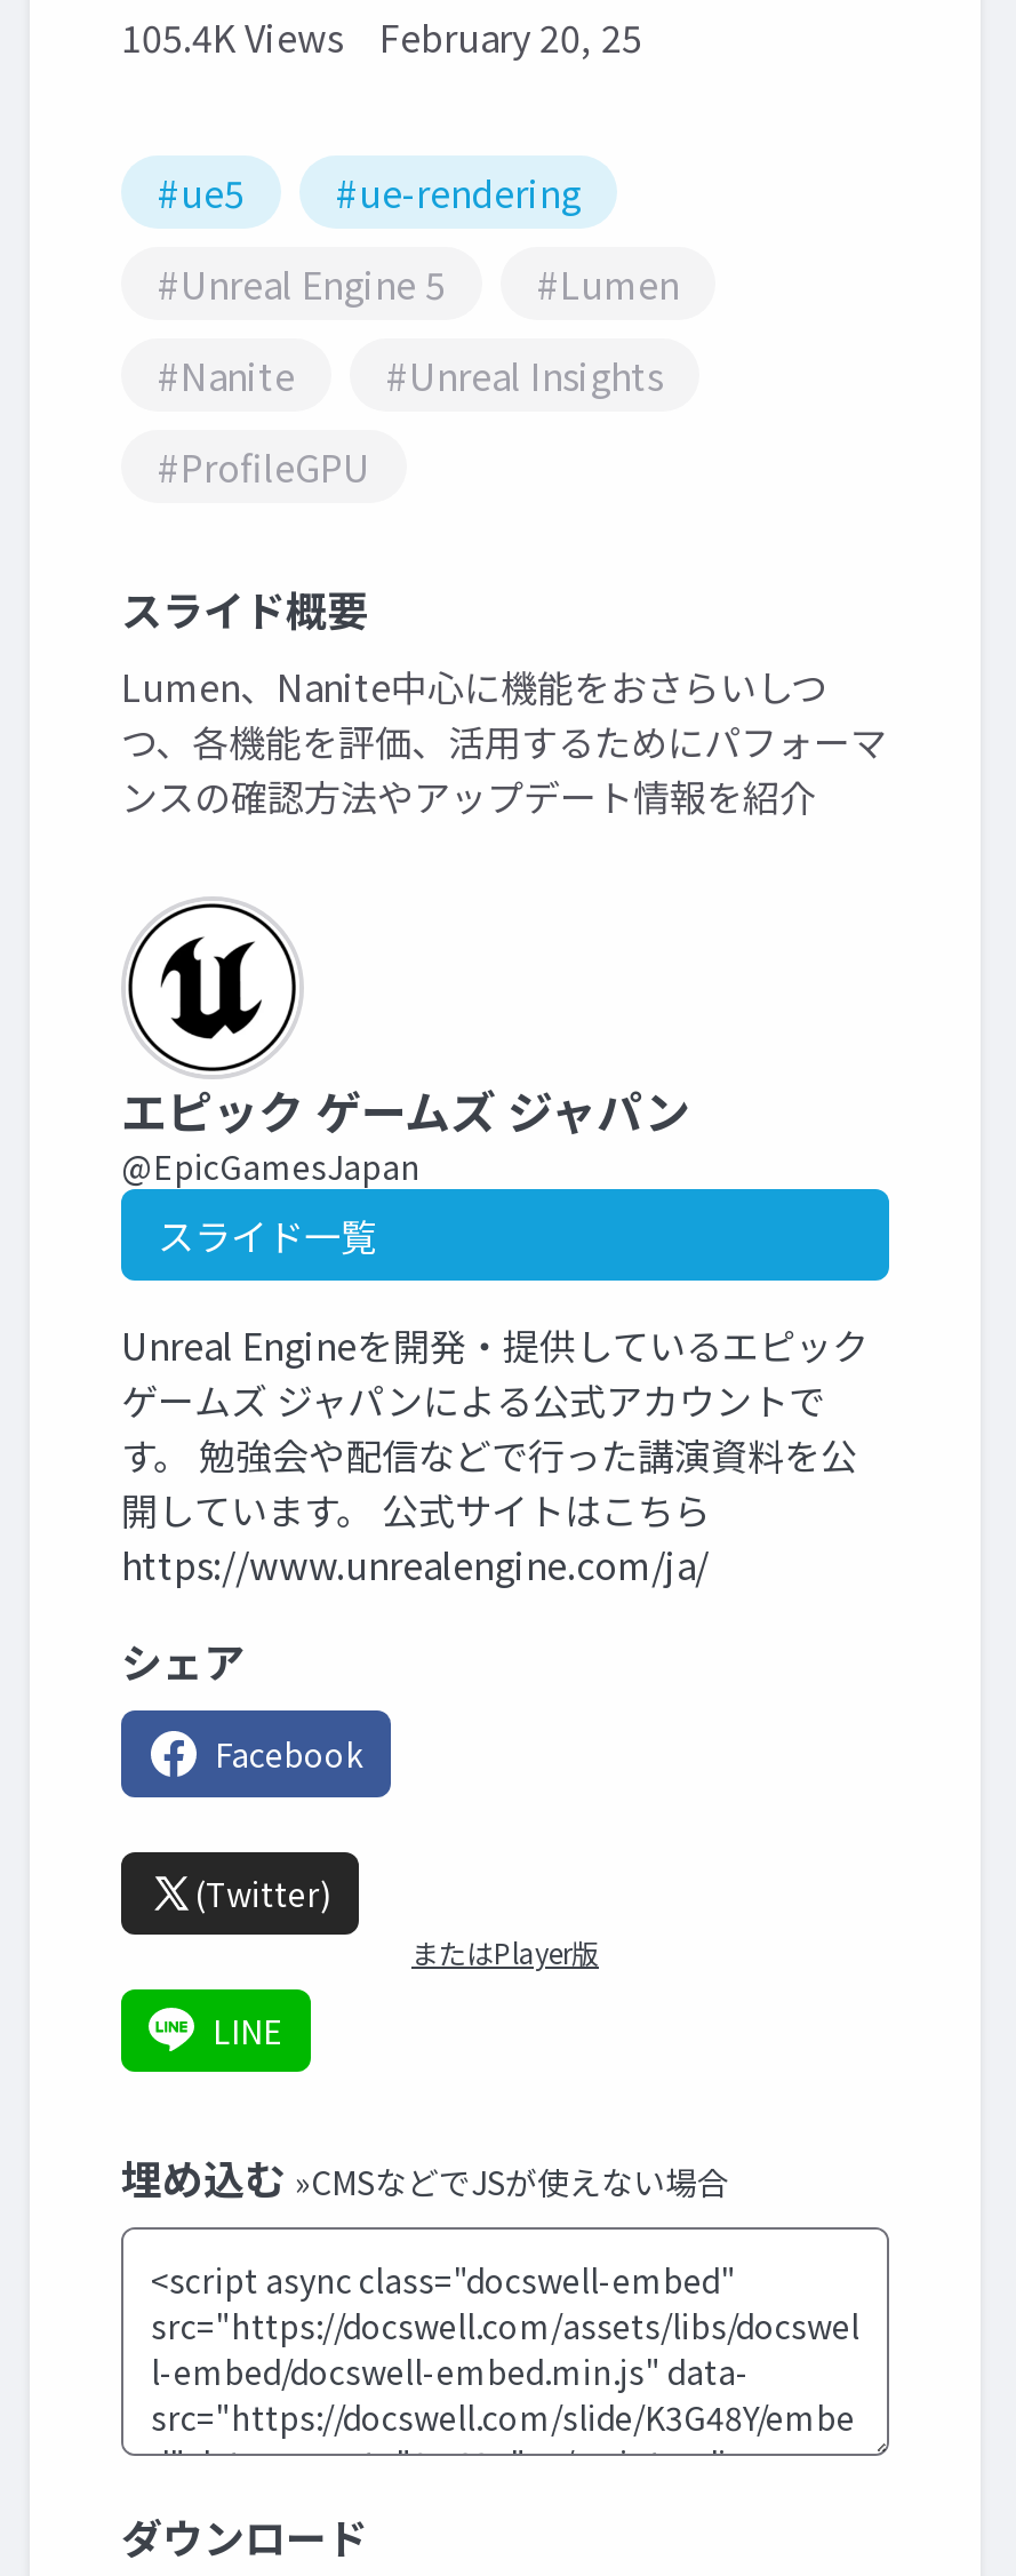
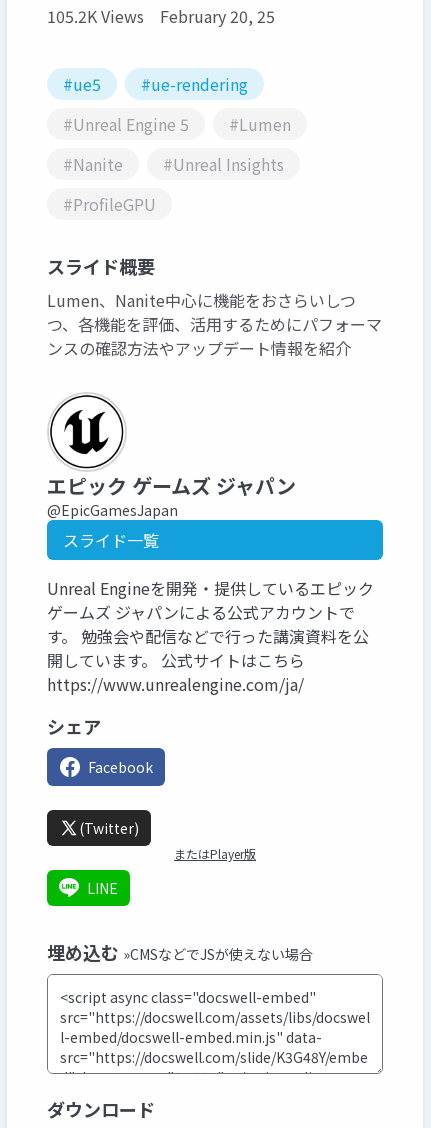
[121,9,642,64] 105.4K Views February 20, 25 -> [47,4,275,28] 105.2K Views February 20, 25

